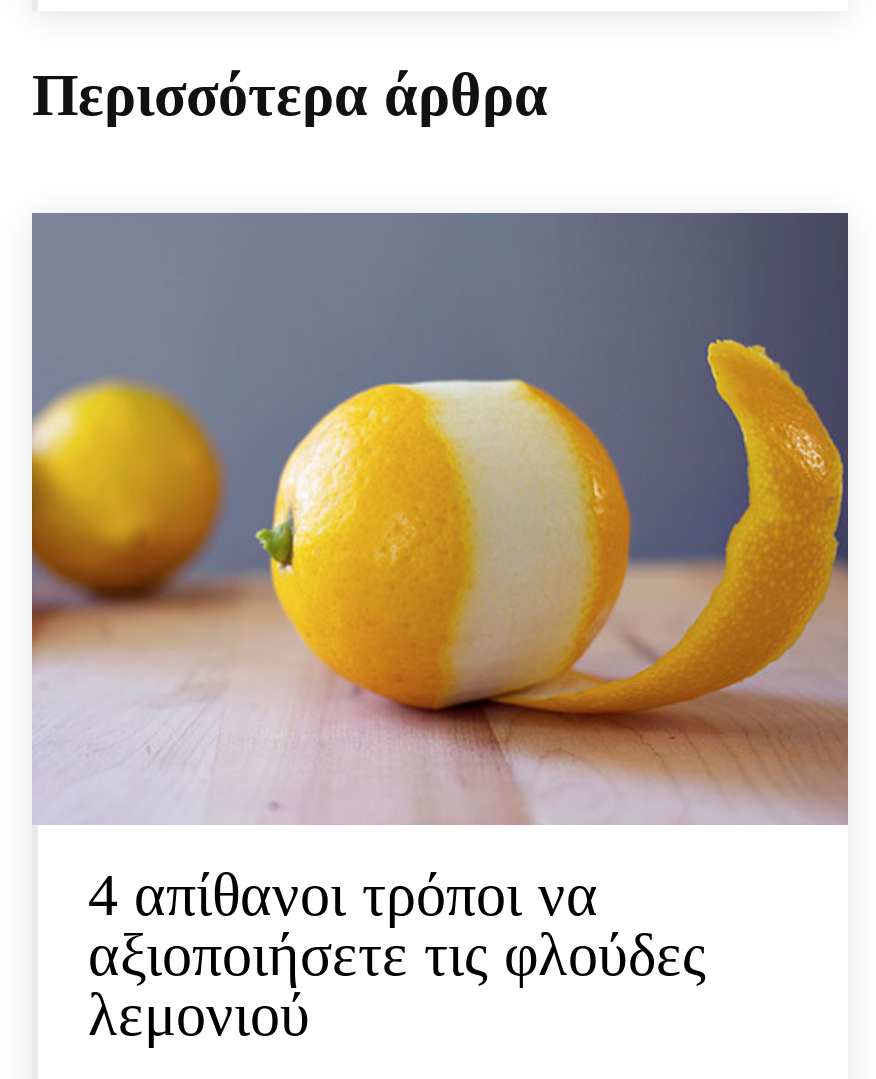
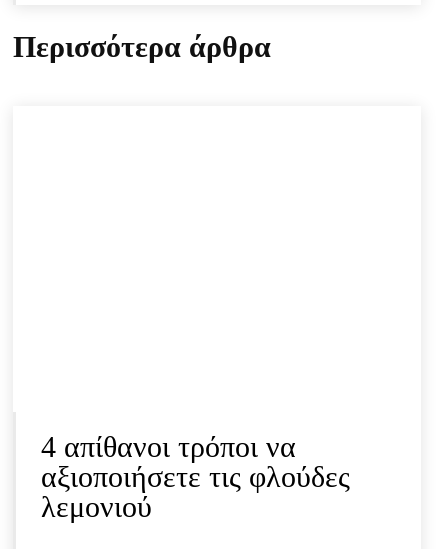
[30,211,850,827] [image] -> none

